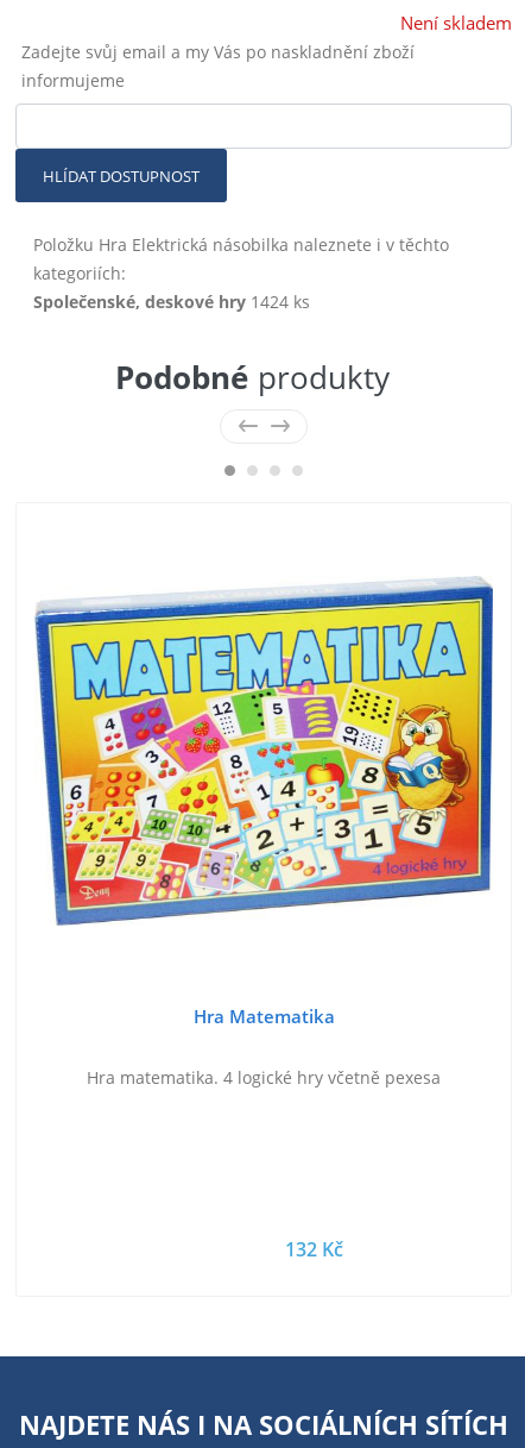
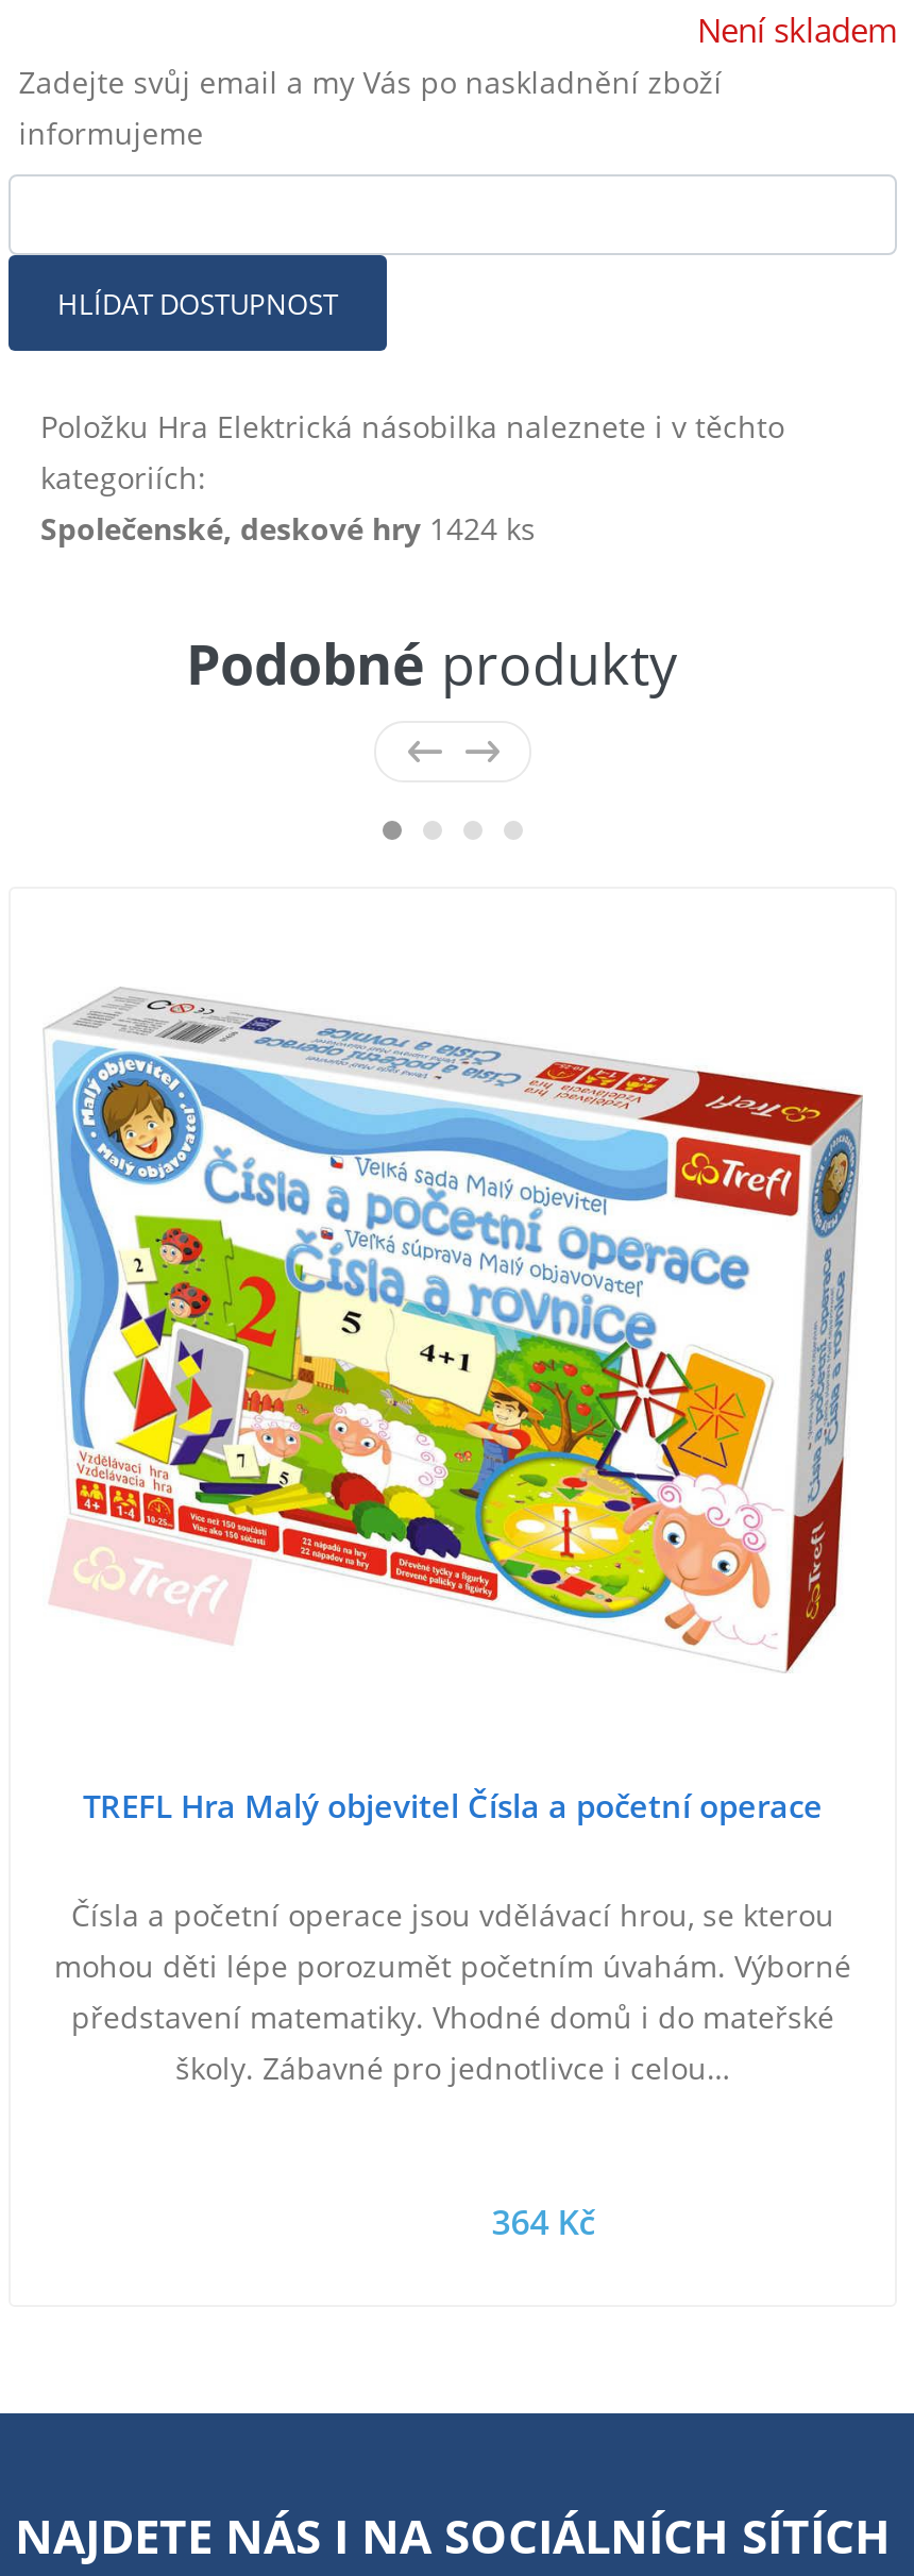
[34,559,494,940] [image] -> [45,987,863,1673] [image]
[193,1004,334,1028] Hra Matematika -> [83,1784,823,1826] TREFL Hra Malý objevitel Čísla a početní operace
[87,1066,441,1088] Hra matematika. 4 logické hry včetně pexesa -> [54,1894,851,2088] Čísla a početní operace jsou vdělávací hrou, se kterou | mohou děti lépe porozumět početním úvahám. Výborné | představení matematiky. Vhodné domů i do mateřské | školy. Zábavné pro jednotlivce i celou…
[285,1236,344,1262] 132 Kč -> [491,2198,596,2245] 364 Kč

